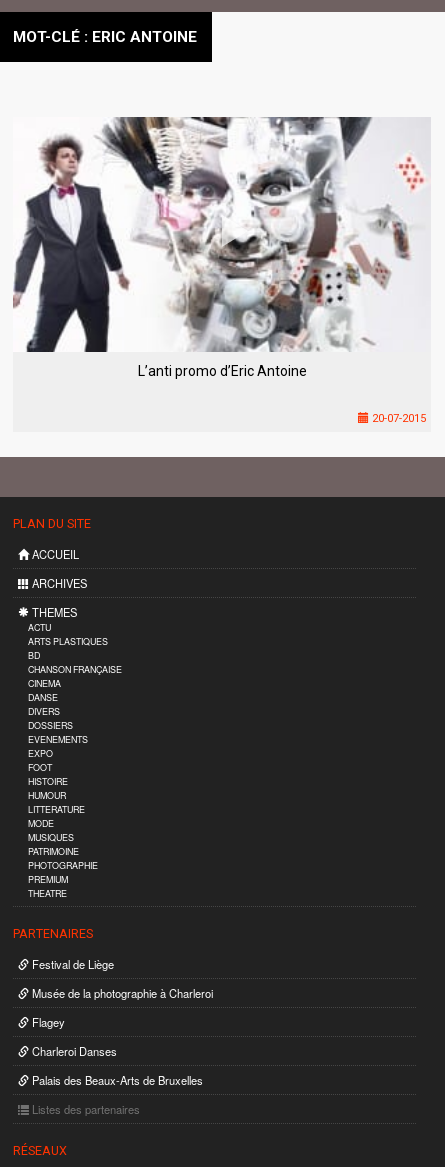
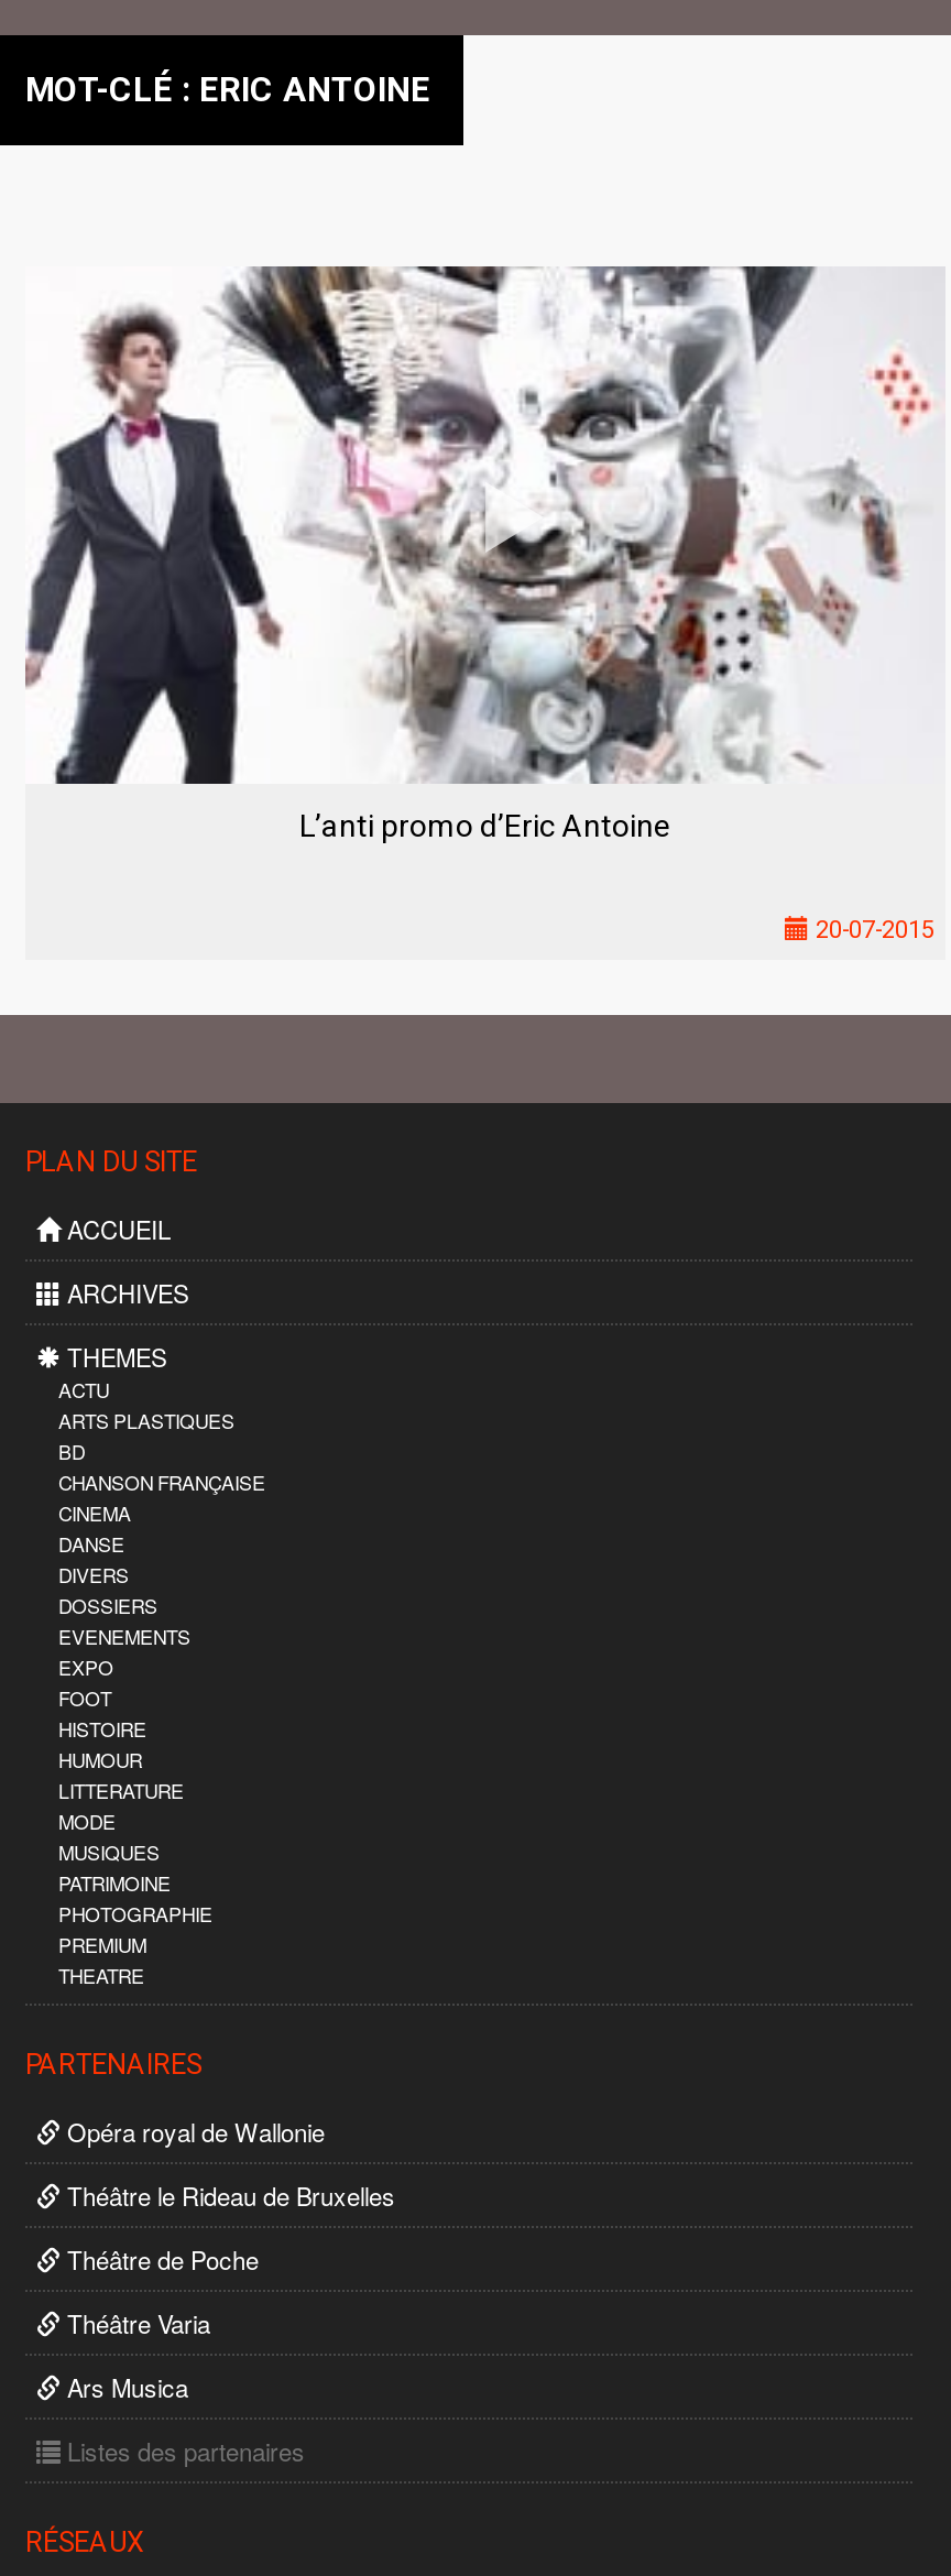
[29,956,114,972] Festival de Liège -> [61,2114,325,2149] Opéra royal de Wallonie
[29,985,213,1001] Musée de la photographie à Charleroi -> [61,2178,395,2213] Théâtre le Rideau de Bruxelles
[29,1014,65,1030] Flagey -> [61,2242,259,2277] Théâtre de Poche
[29,1043,117,1059] Charleroi Danses -> [61,2305,210,2341] Théâtre Varia
[29,1072,203,1088] Palais des Beaux-Arts de Bruxelles -> [61,2369,188,2404] Ars Musica

